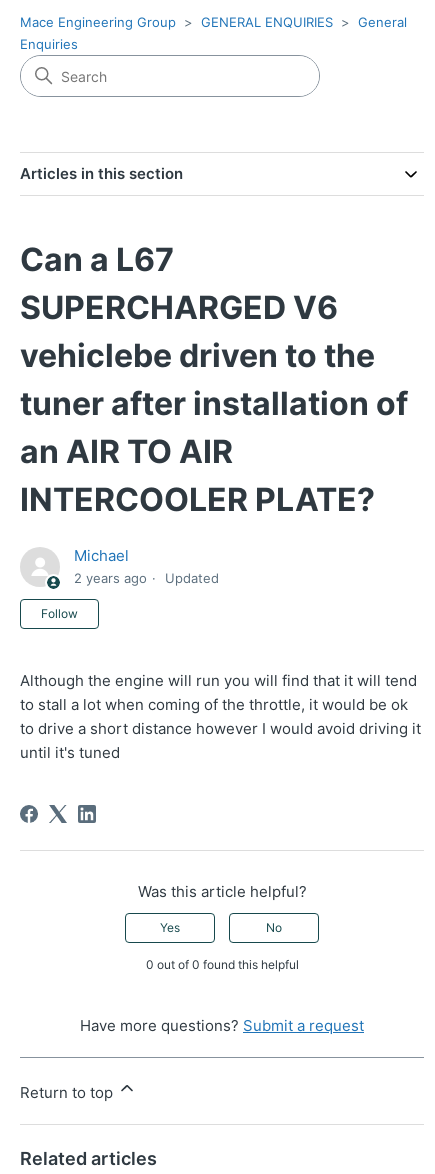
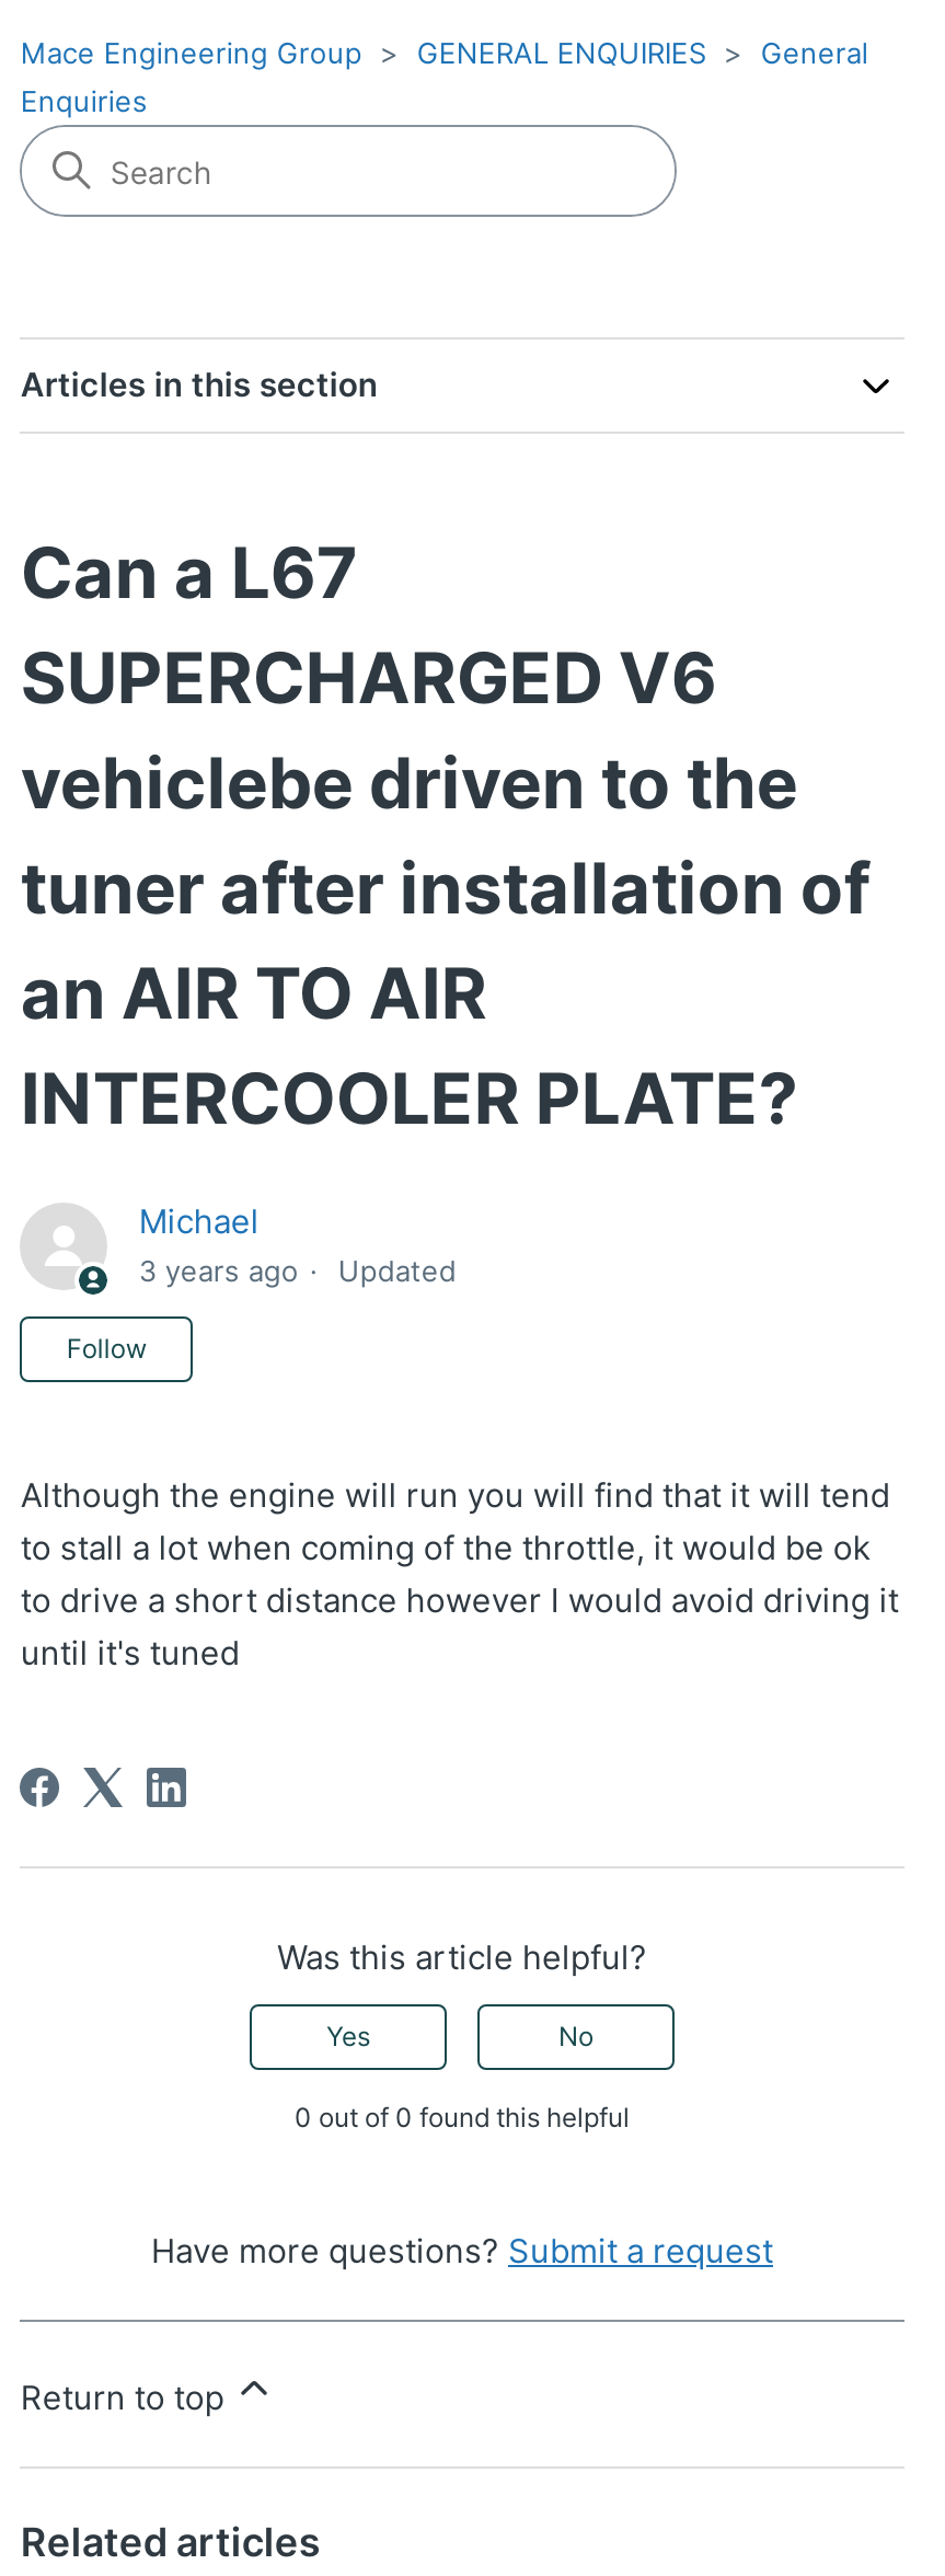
[74,570,219,586] 2 years ago Updated -> [139,1254,456,1289] 3 years ago Updated

